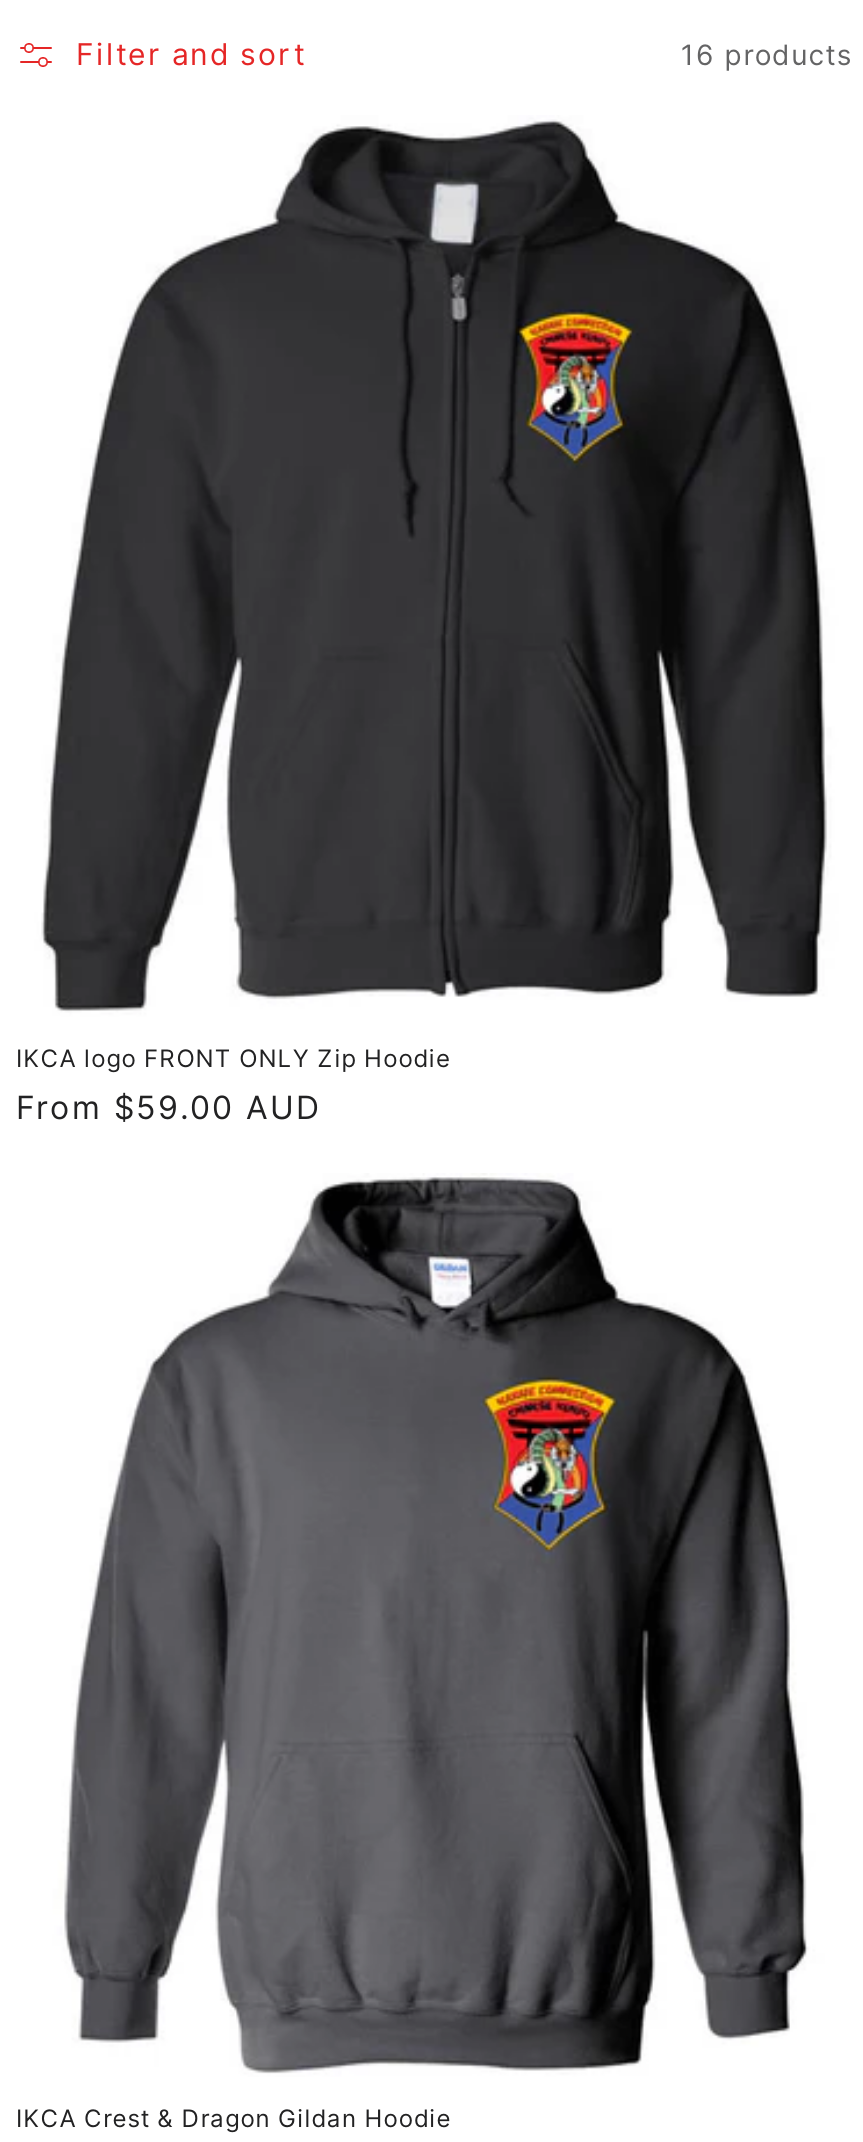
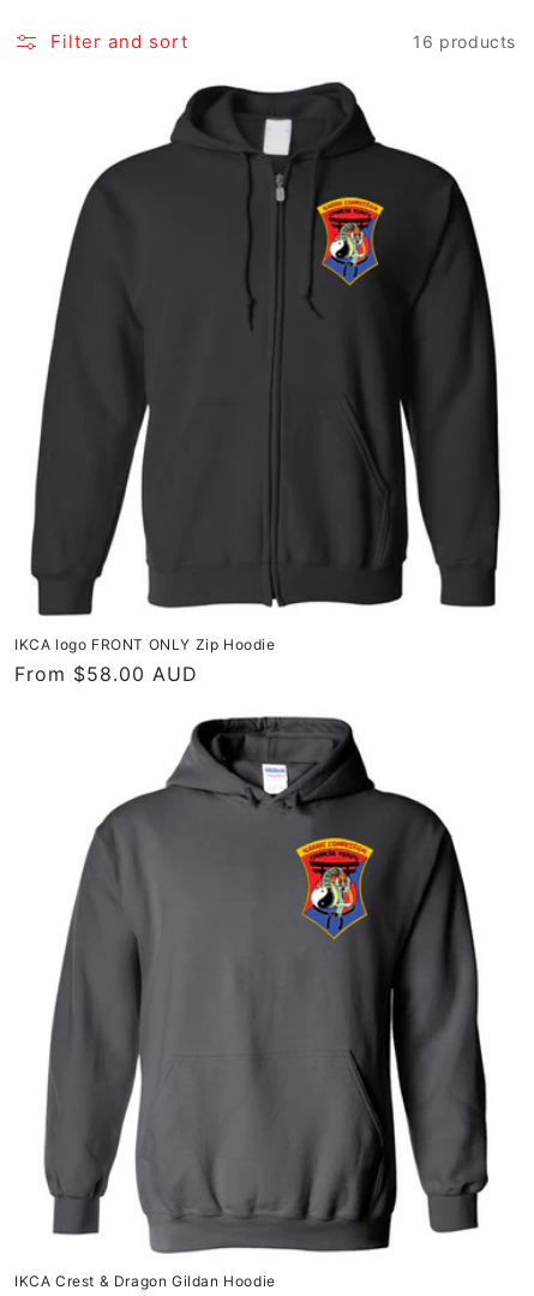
[16,1087,322,1127] From $59.00 AUD -> [14,662,198,686] From $58.00 AUD

